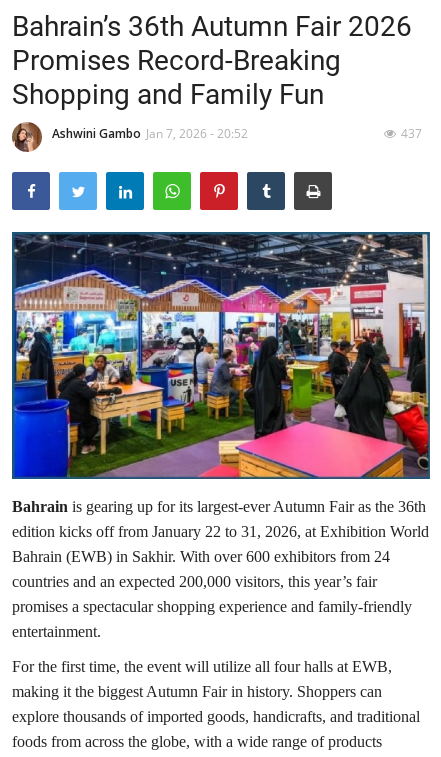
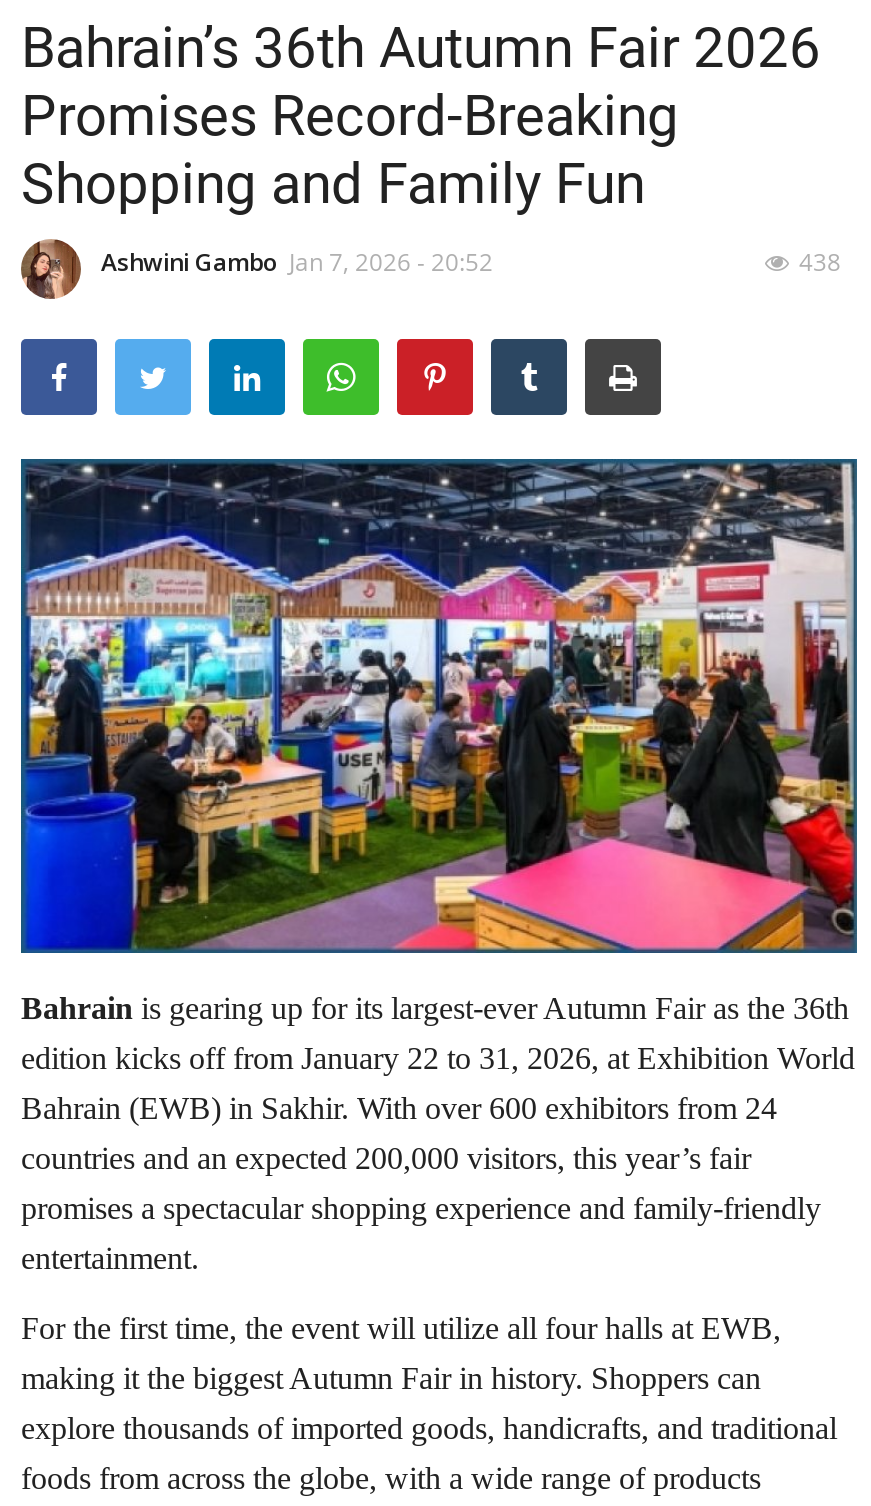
[401,125,422,142] 437 -> [799,245,841,279] 438

